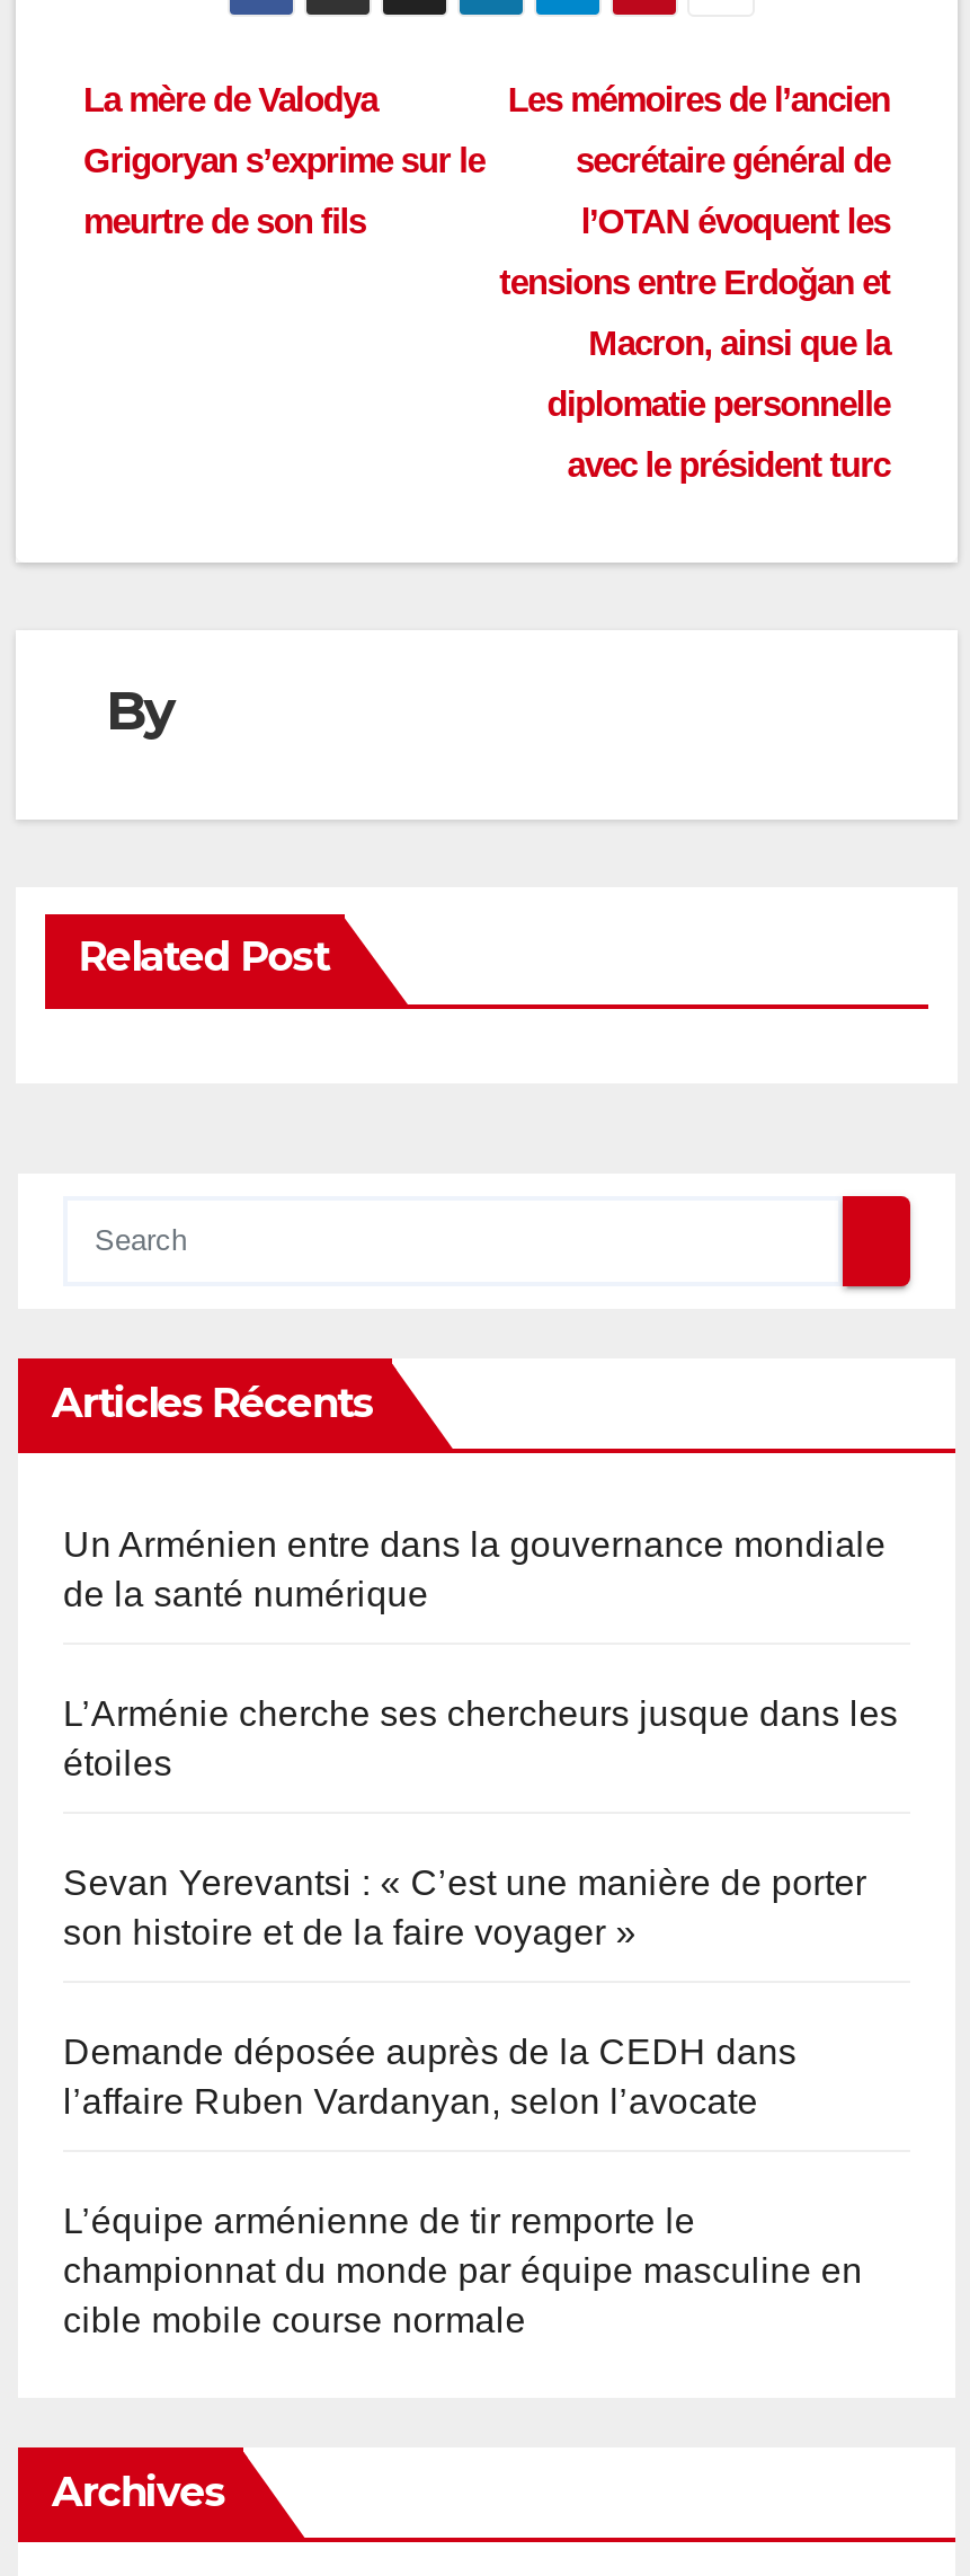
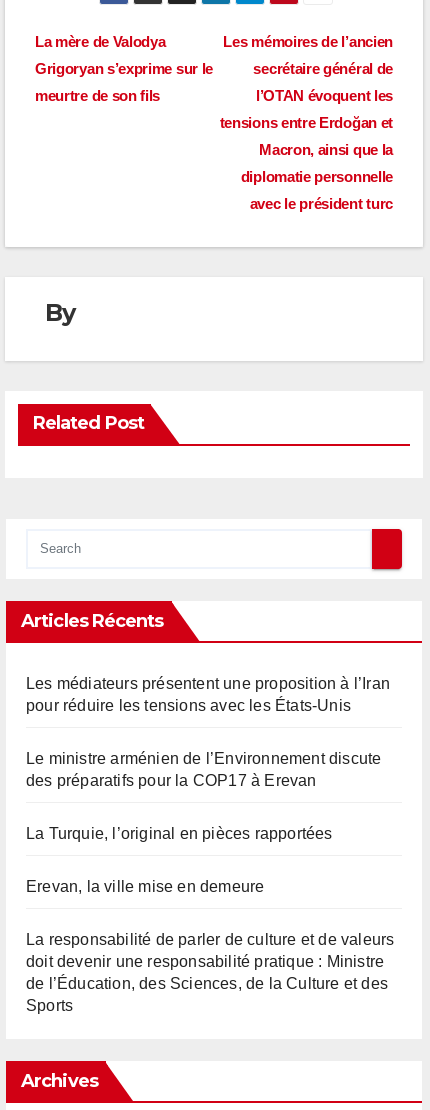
[63,1526,886,1614] Un Arménien entre dans la gouvernance mondiale | de la santé numérique -> [26,675,390,714] Les médiateurs présentent une proposition à l’Iran | pour réduire les tensions avec les États-Unis
[63,1695,898,1783] L’Arménie cherche ses chercheurs jusque dans les | étoiles -> [26,750,381,789] Le ministre arménien de l’Environnement discute | des préparatifs pour la COP17 à Erevan
[63,1864,867,1952] Sevan Yerevantsi : « C’est une manière de porter | son histoire et de la faire voyager » -> [26,825,333,842] La Turquie, l’original en pièces rapportées
[63,2033,797,2121] Demande déposée auprès de la CEDH dans | l’affaire Ruben Vardanyan, selon l’avocate -> [26,878,264,895] Erevan, la ville mise en demeure
[63,2202,863,2340] L’équipe arménienne de tir remporte le | championnat du monde par équipe masculine en | cible mobile course normale -> [26,931,394,1014] La responsabilité de parler de culture et de valeurs | doit devenir une responsabilité pratique : Ministre | de l’Éducation, des Sciences, de la Culture et des | Sports

